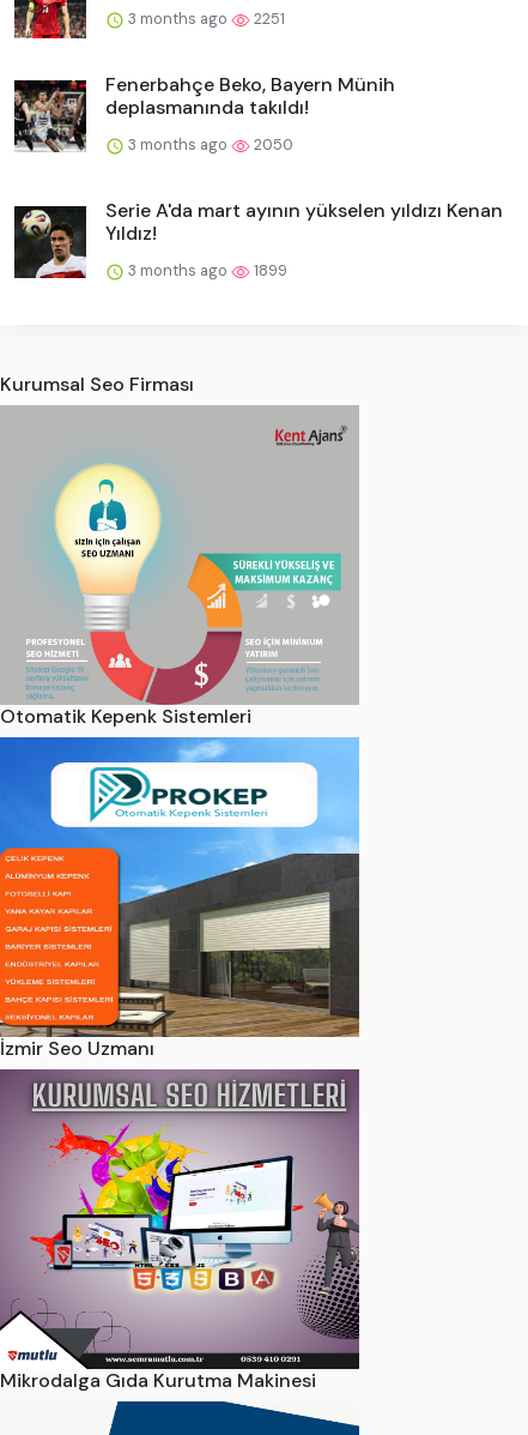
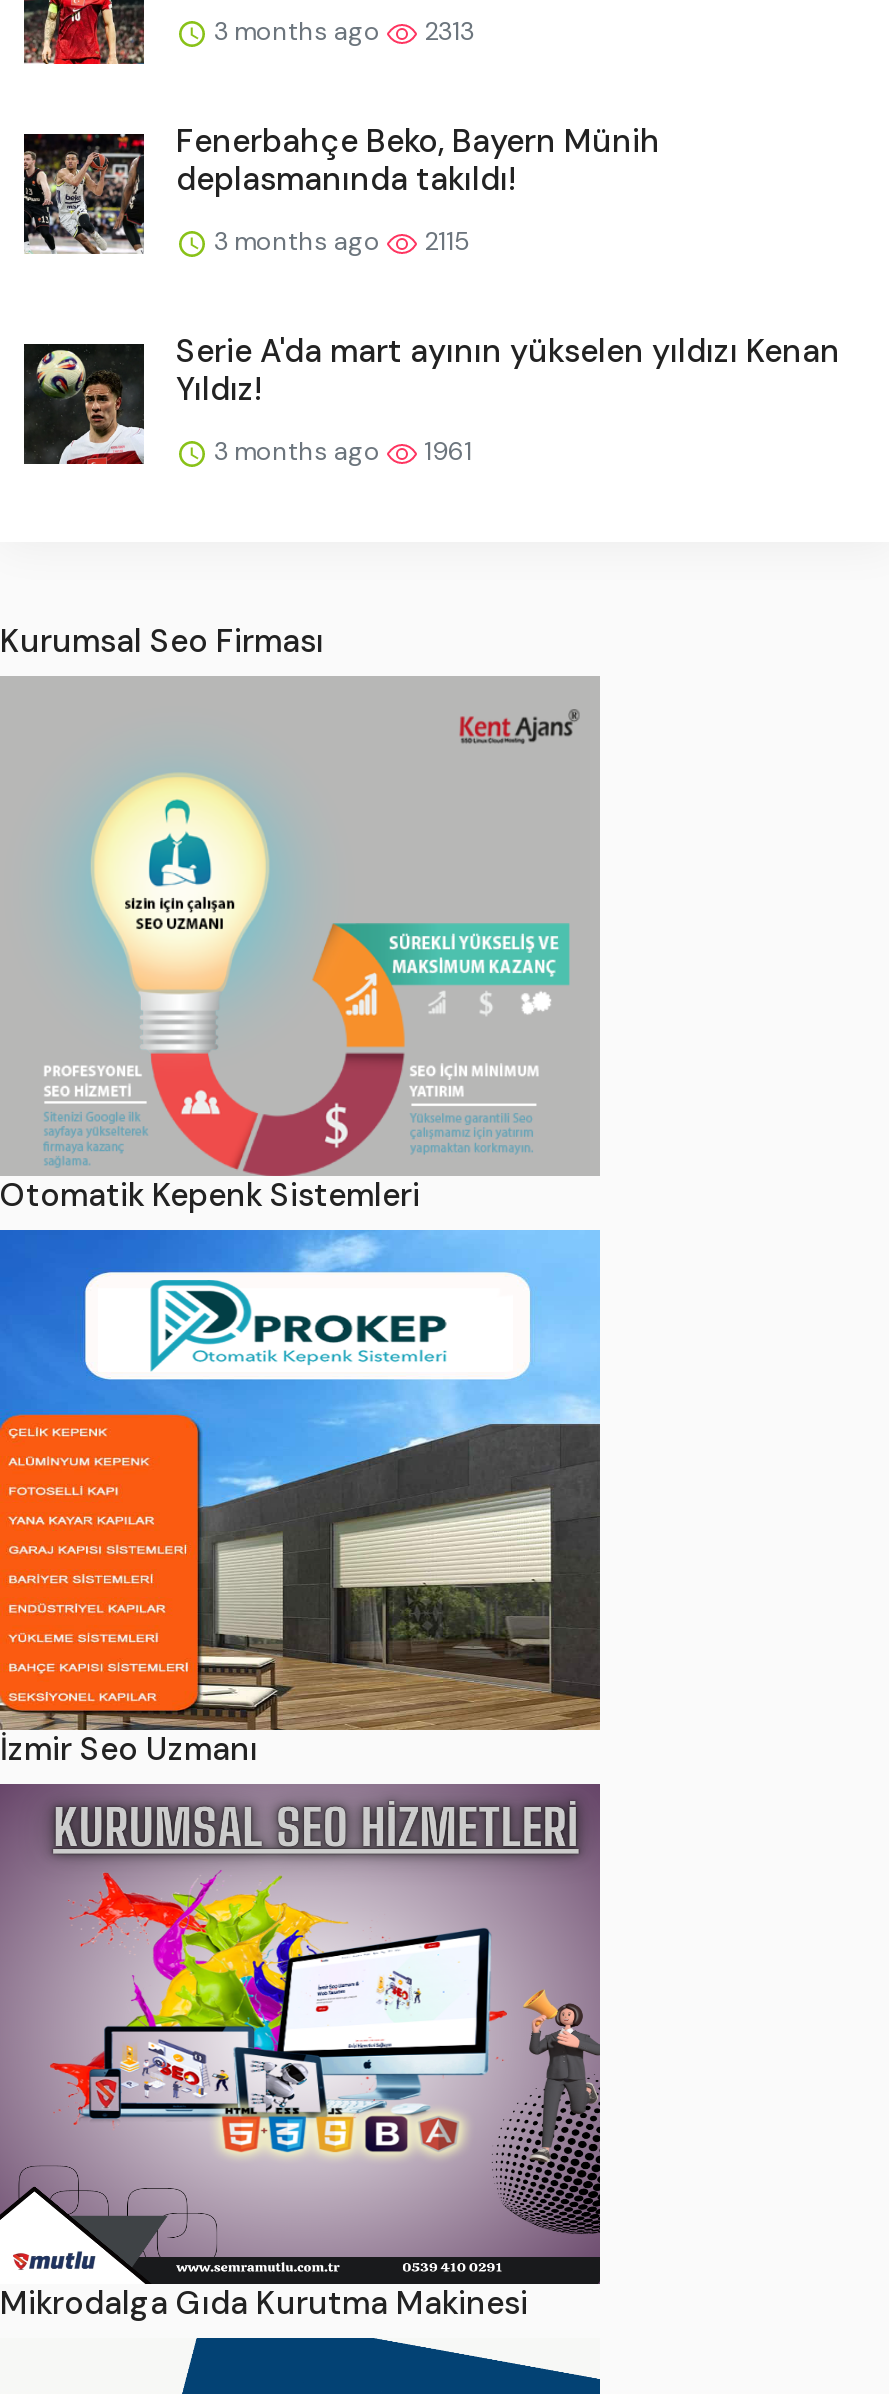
[125,8,285,29] 3 months ago 2251 -> [208,14,474,48] 3 months ago 2313
[125,134,293,154] 3 months ago 2050 -> [208,224,470,258] 3 months ago 2115
[125,260,287,280] 3 months ago 1899 -> [208,434,472,468] 3 months ago 1961

